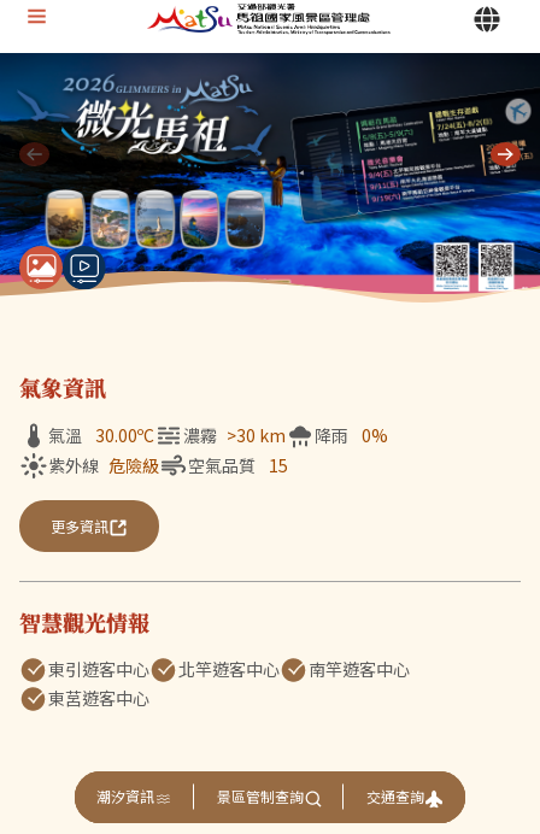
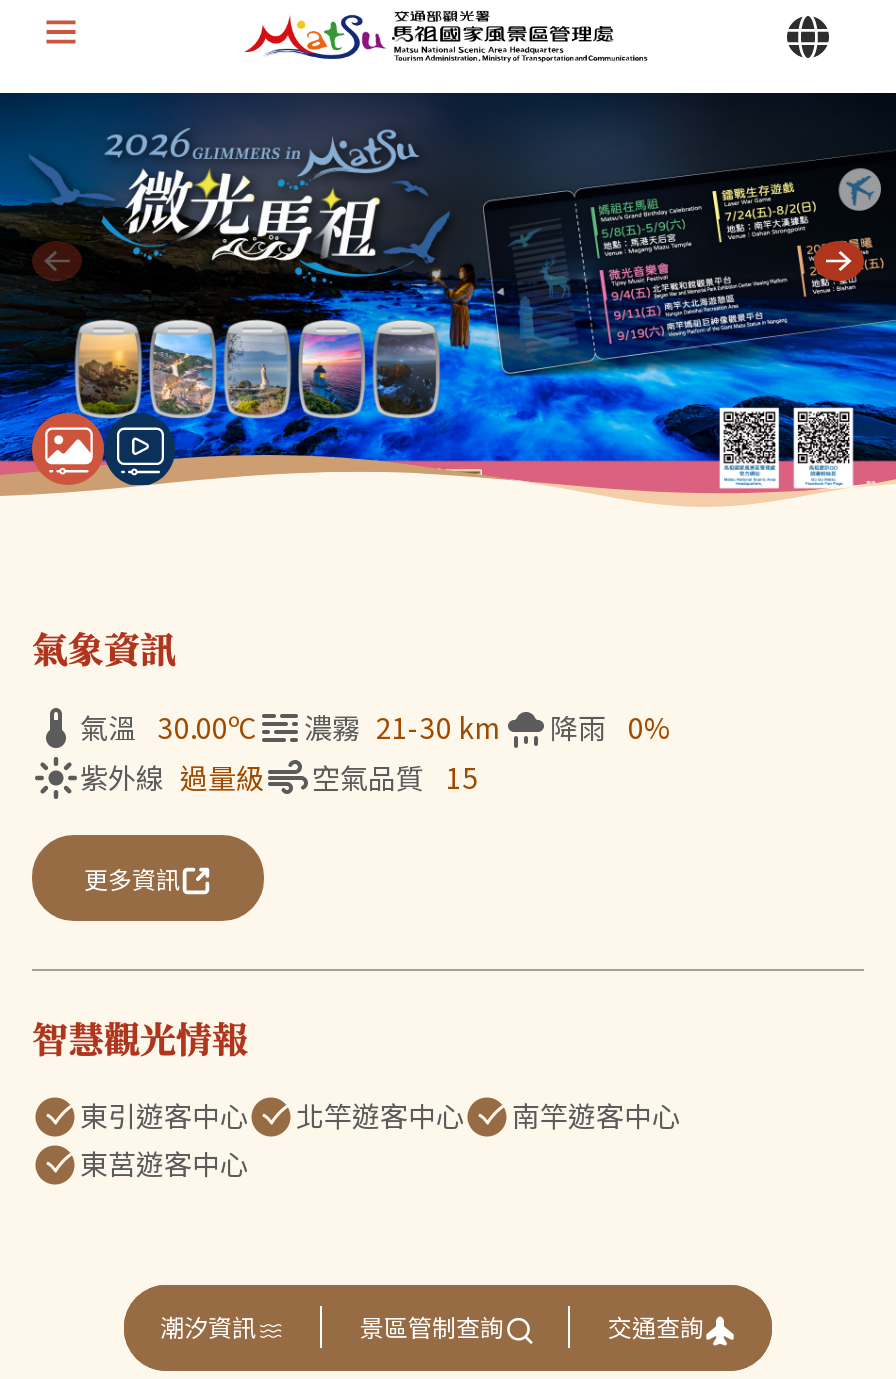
[48,423,388,447] 氣溫 30.00ºC 濃霧 >30 km 降雨 0% -> [80,707,672,747] 氣溫 30.00ºC 濃霧 21-30 km 降雨 0%
[48,453,159,478] 紫外線 危險級 -> [80,757,264,797] 紫外線 過量級

